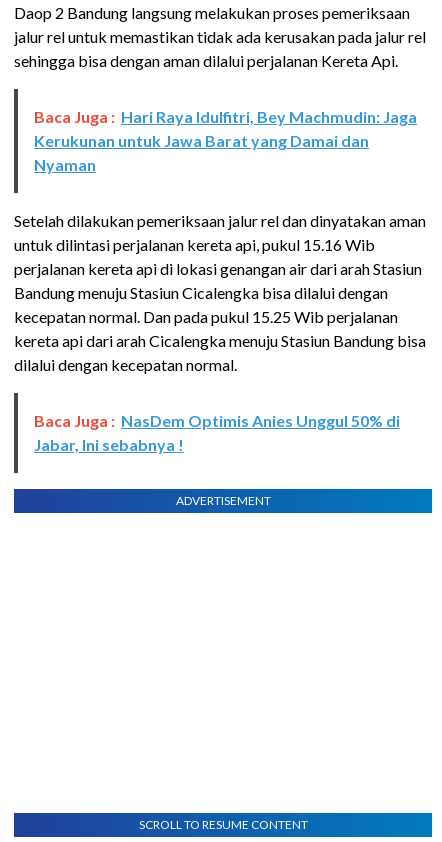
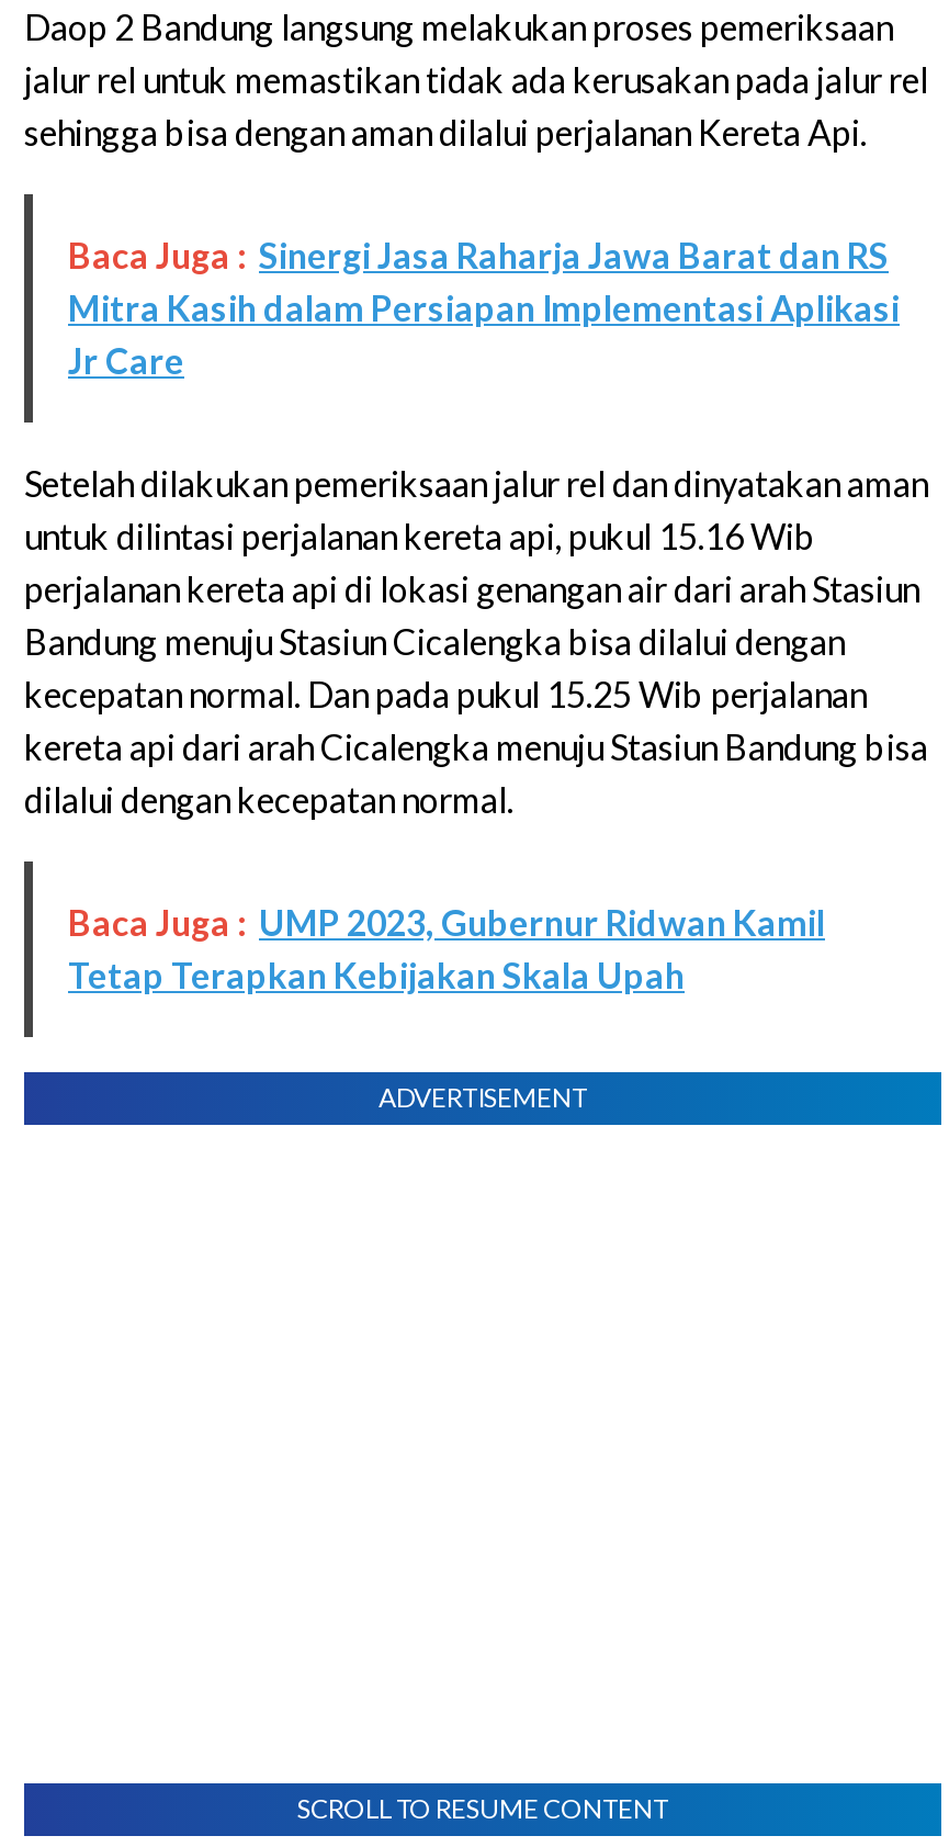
[34,107,417,174] Baca Juga : Hari Raya Idulfitri, Bey Machmudin: Jaga | Kerukunan untuk Jawa Barat yang Damai dan | Nyaman -> [68,235,900,382] Baca Juga : Sinergi Jasa Raharja Jawa Barat dan RS | Mitra Kasih dalam Persiapan Implementasi Aplikasi | Jr Care
[34,411,400,454] Baca Juga : NasDem Optimis Anies Unggul 50% di | Jabar, Ini sebabnya ! -> [68,902,825,997] Baca Juga : UMP 2023, Gubernur Ridwan Kamil | Tetap Terapkan Kebijakan Skala Upah

